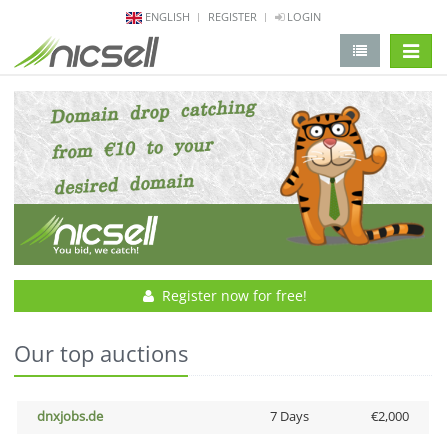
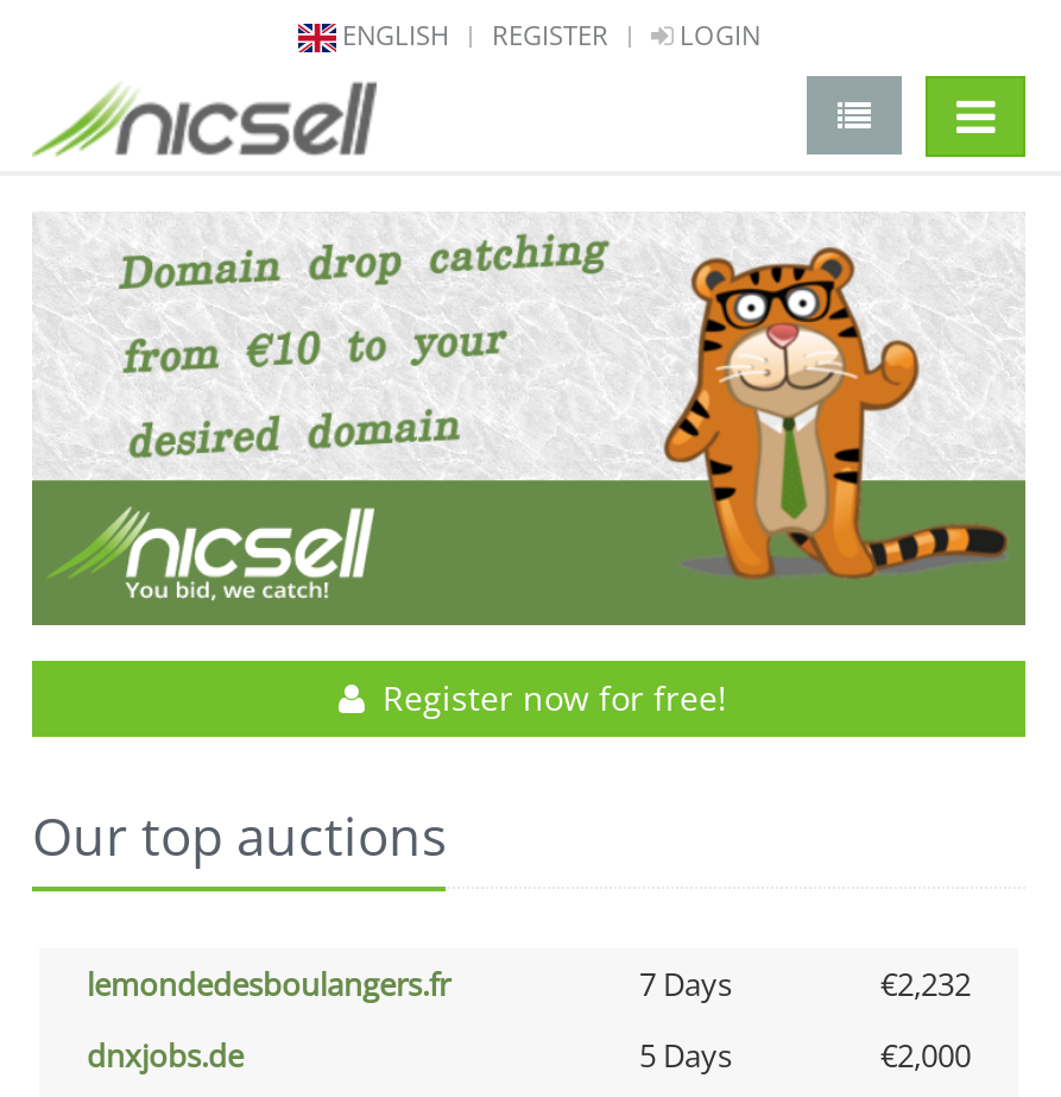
none -> [87,963,971,1006] lemondedesboulangers.fr | 7 Days | €2,232
[269,407,308,425] 7 Days -> [639,1034,732,1077] 5 Days

